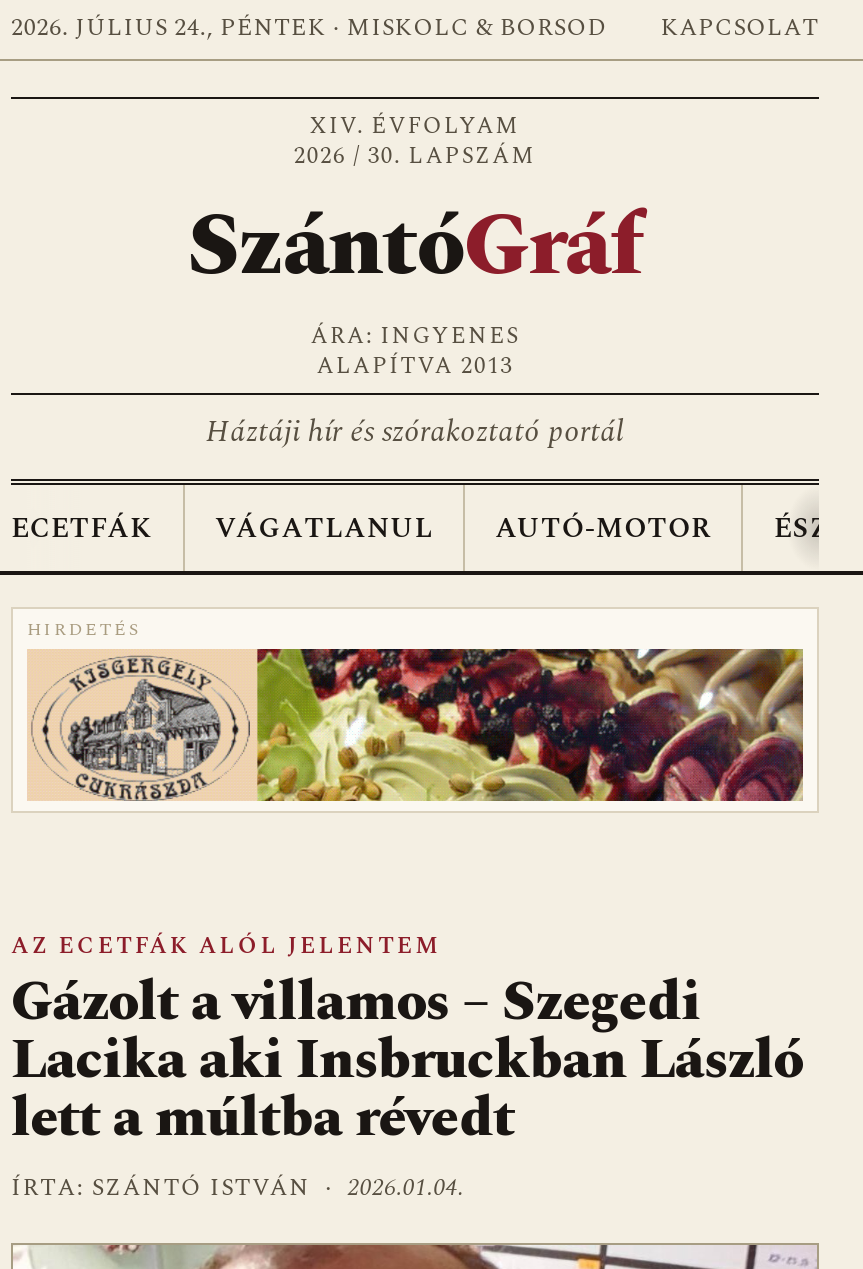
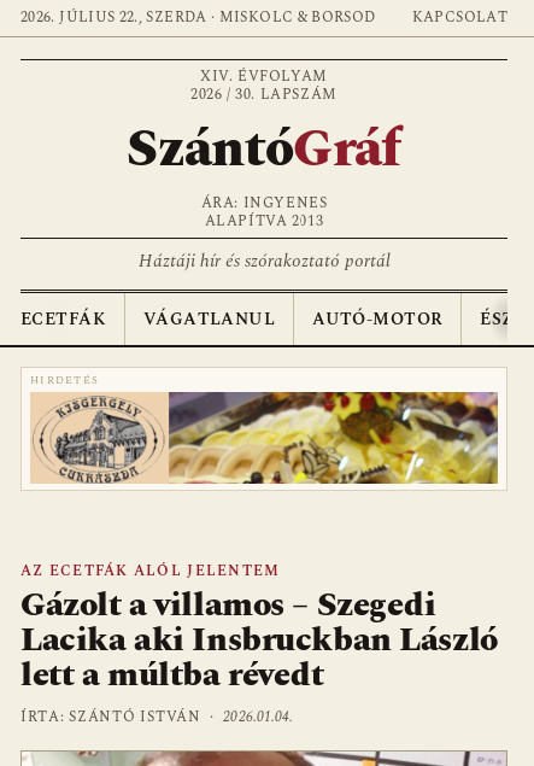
[11,9,606,47] 2026. JÚLIUS 24., PÉNTEK · MISKOLC & BORSOD -> [20,6,375,29] 2026. JÚLIUS 22., SZERDA · MISKOLC & BORSOD
[257,647,805,803] [image] -> [169,391,499,485] [image]

